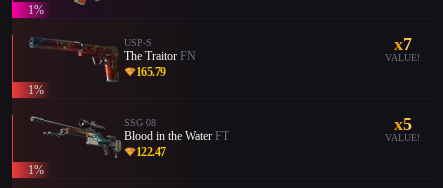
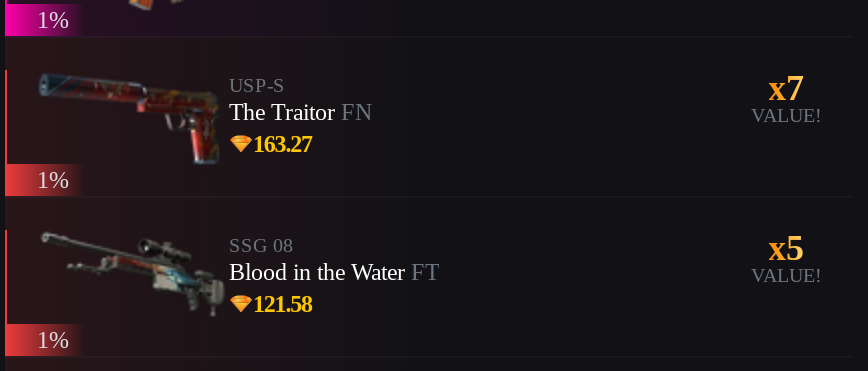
[136,64,165,78] 165.79 -> [253,129,312,157] 163.27
[136,144,165,158] 122.47 -> [253,289,312,317] 121.58

